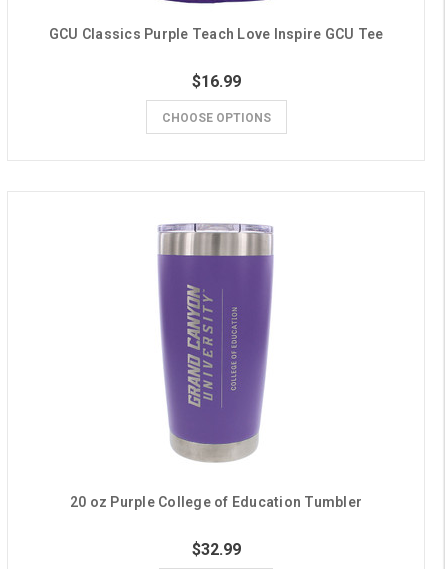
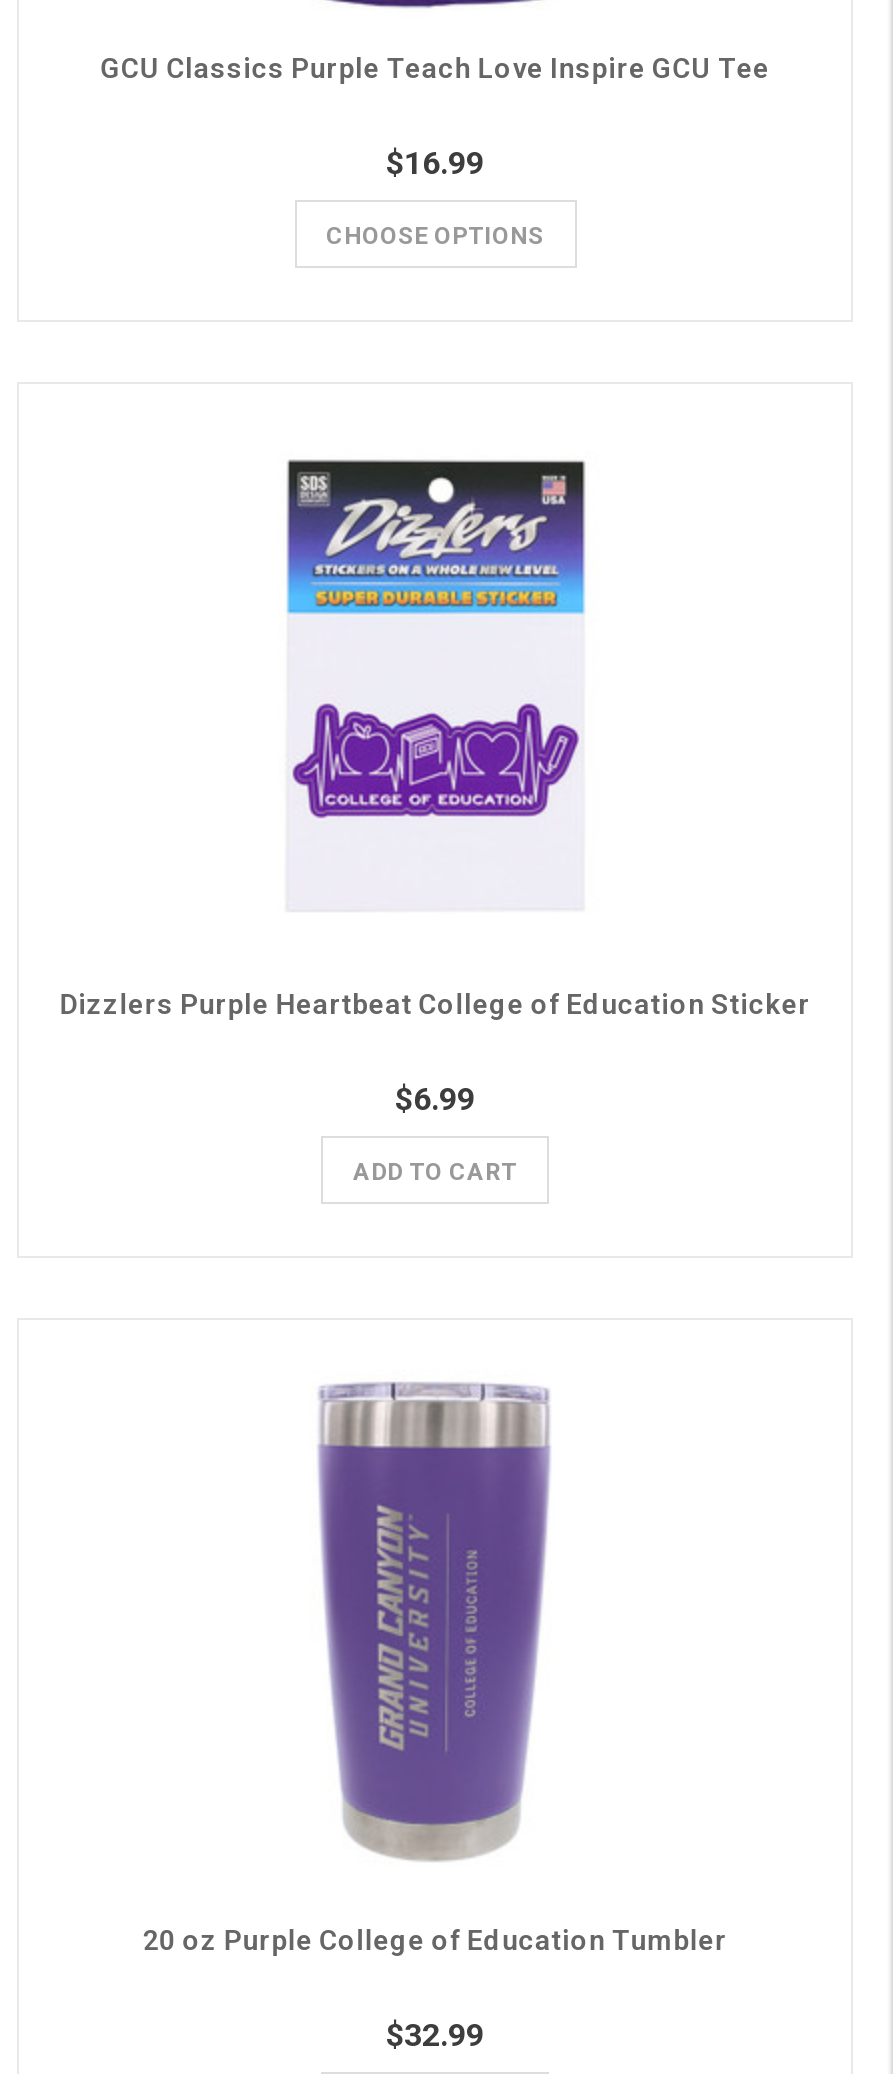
none -> [59,446,811,1186] [image] | Dizzlers Purple Heartbeat College of Education Sticker | $6.99 | ADD TO CART

